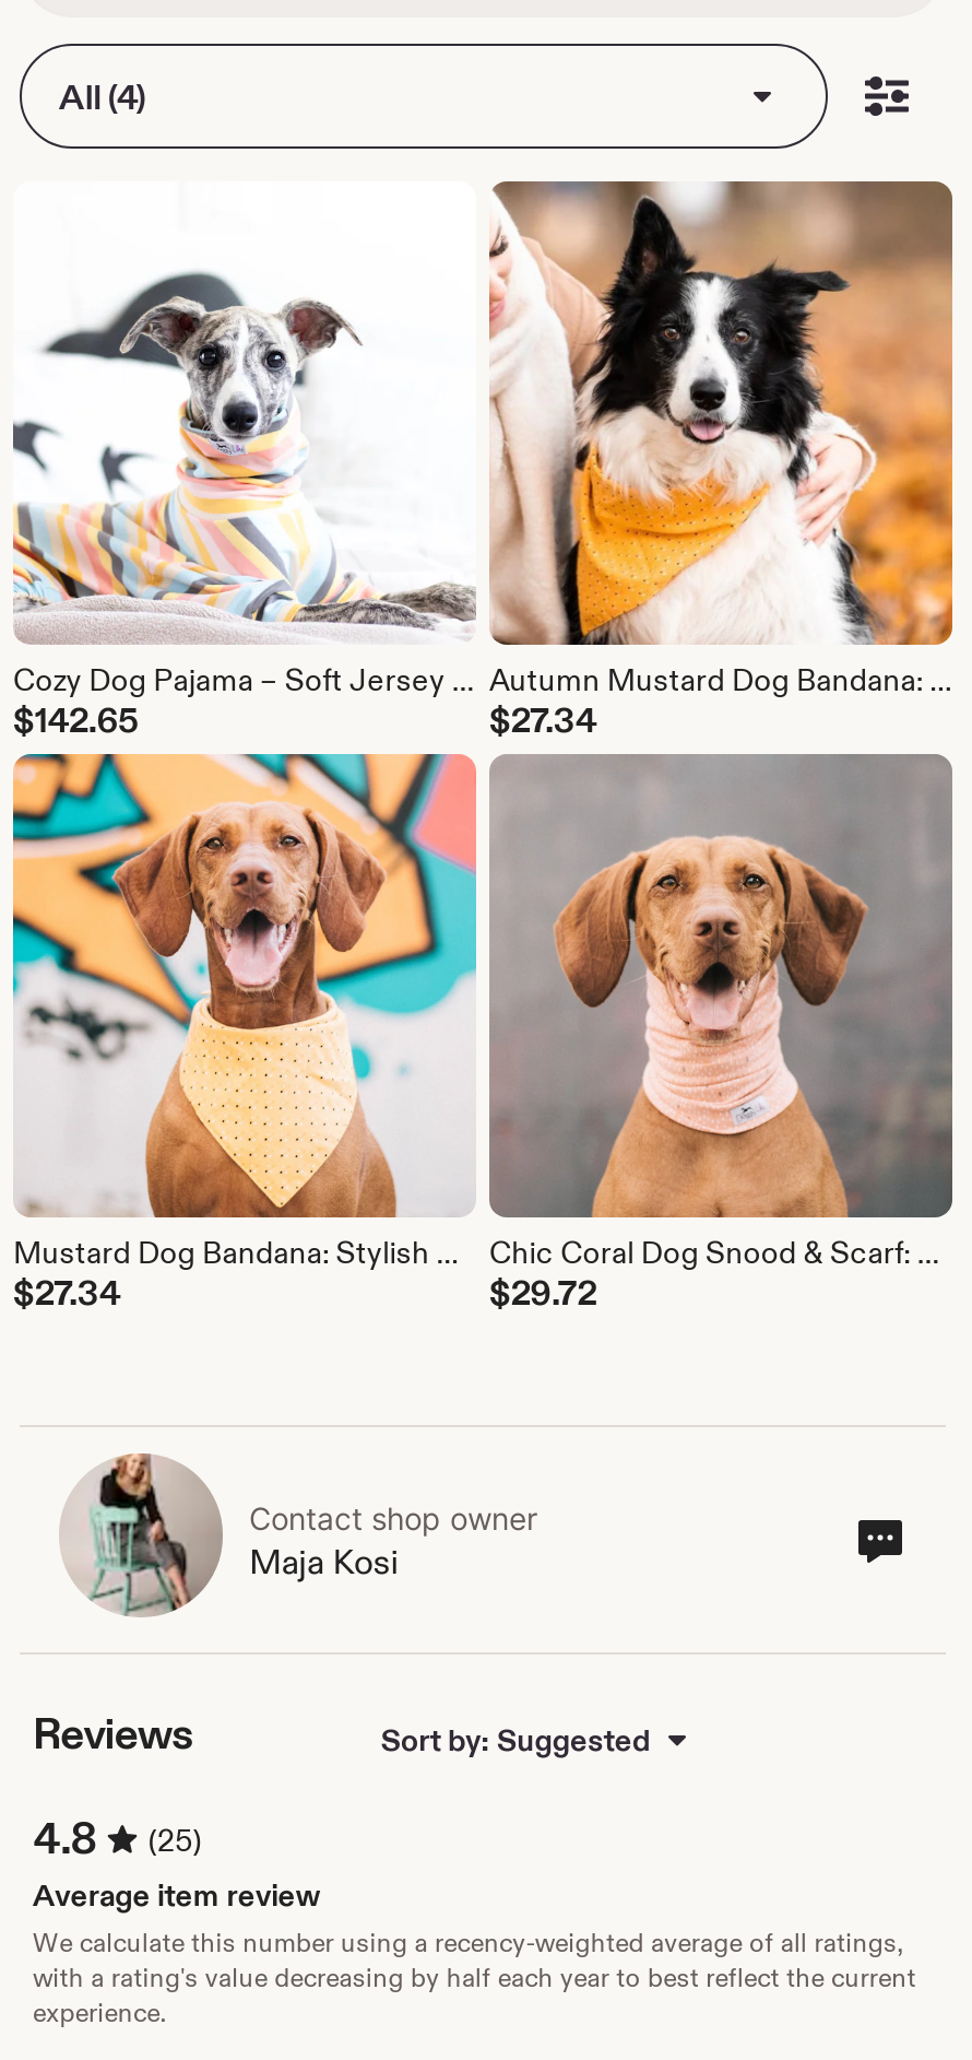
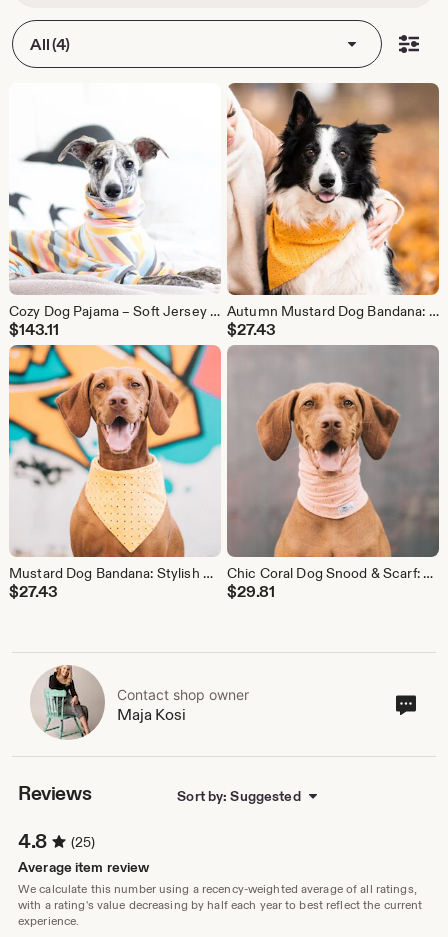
[13,697,137,741] $142.65 -> [9,319,59,339] $143.11
[489,697,596,741] $27.34 -> [227,319,276,339] $27.43
[13,1270,120,1314] $27.34 -> [9,581,58,601] $27.43
[489,1270,596,1314] $29.72 -> [227,581,275,601] $29.81

